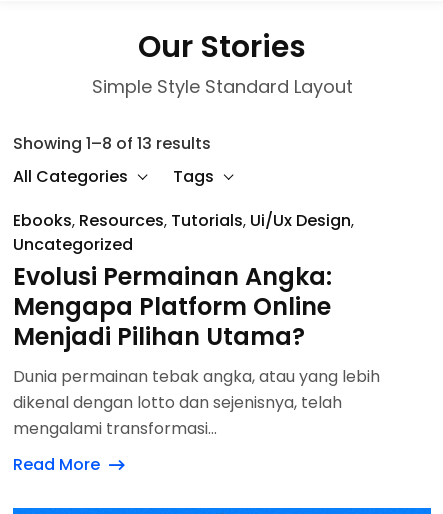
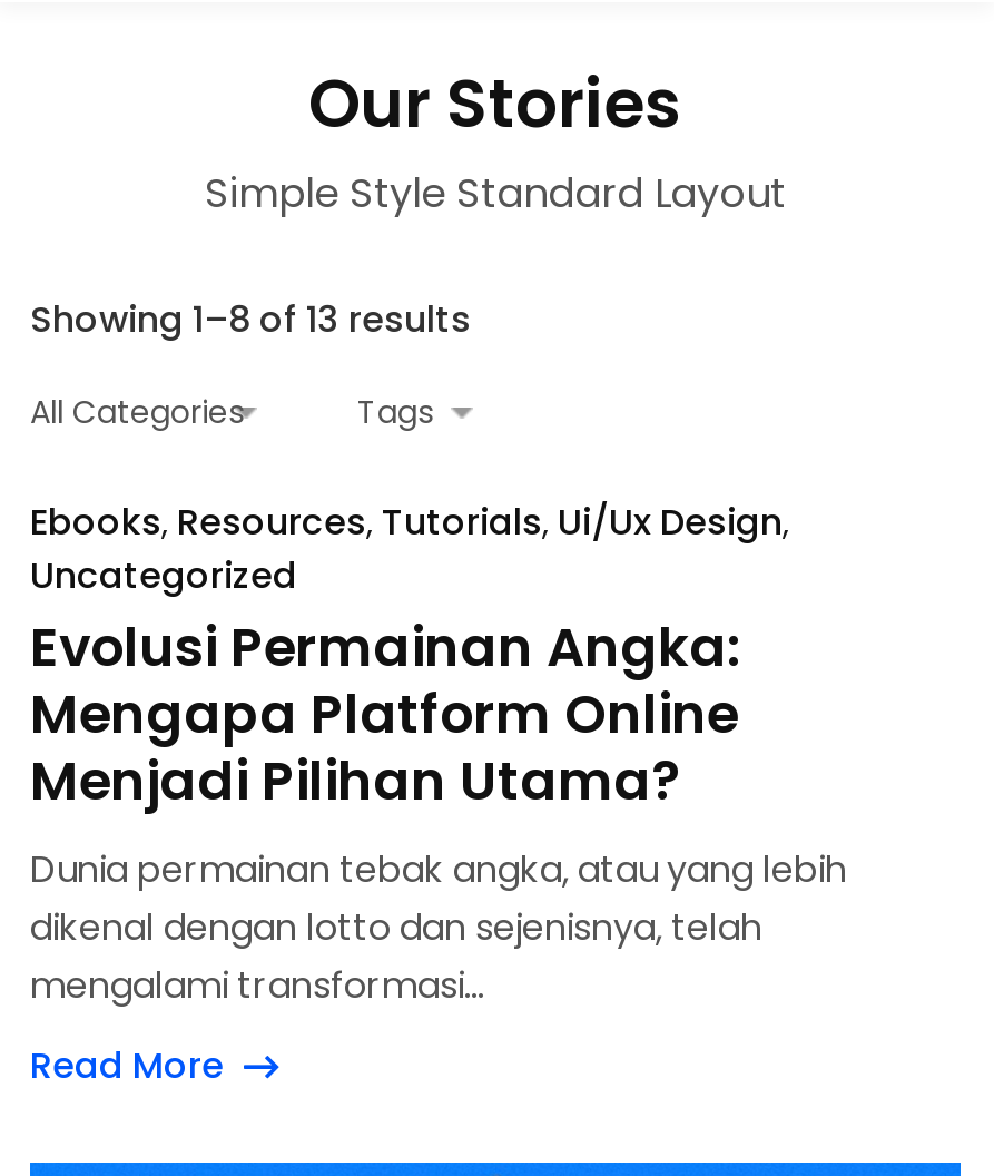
[13,165,214,188] All Categories | Tags -> none

